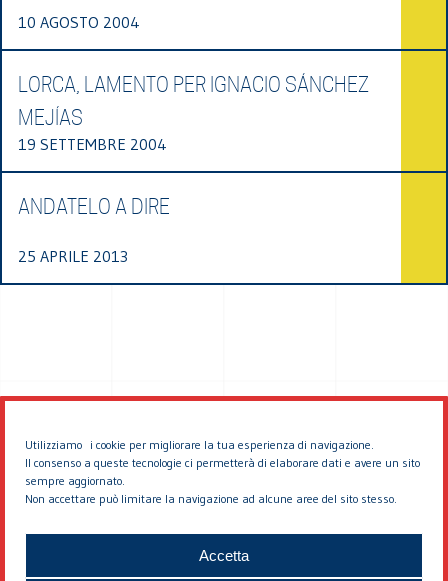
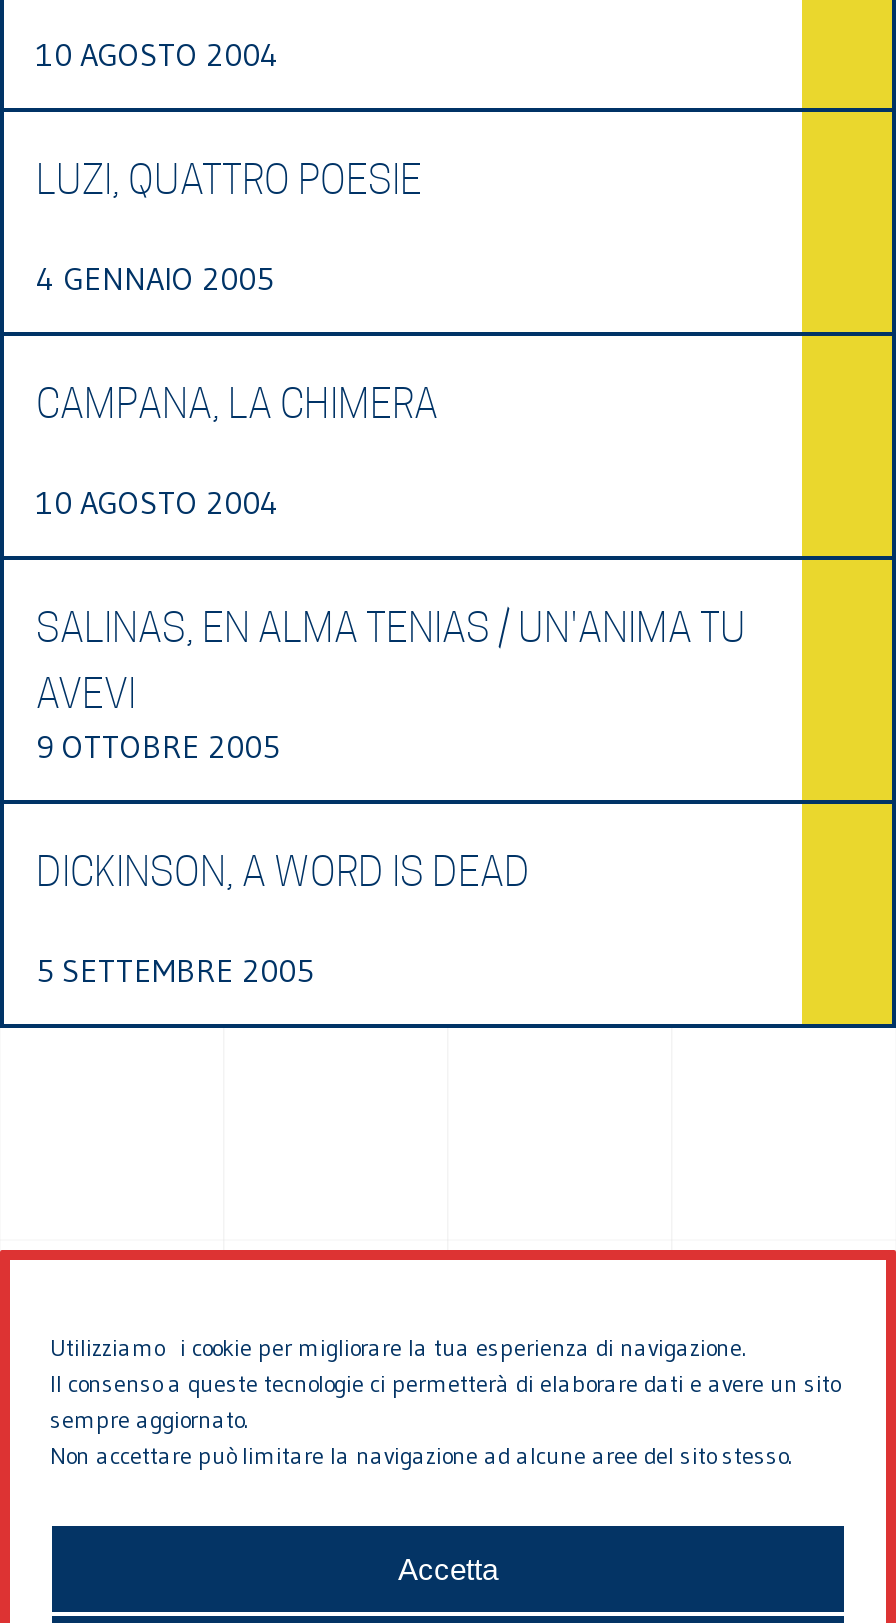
[18,73,369,266] LORCA, LAMENTO PER IGNACIO SÁNCHEZ | MEJÍAS | 19 SETTEMBRE 2004 | ANDATELO A DIRE | 25 APRILE 2013 -> [36,156,746,990] LUZI, QUATTRO POESIE | 4 GENNAIO 2005 | CAMPANA, LA CHIMERA | 10 AGOSTO 2004 | SALINAS, EN ALMA TENIAS / UN'ANIMA TU | AVEVI | 9 OTTOBRE 2005 | DICKINSON, A WORD IS DEAD | 5 SETTEMBRE 2005

